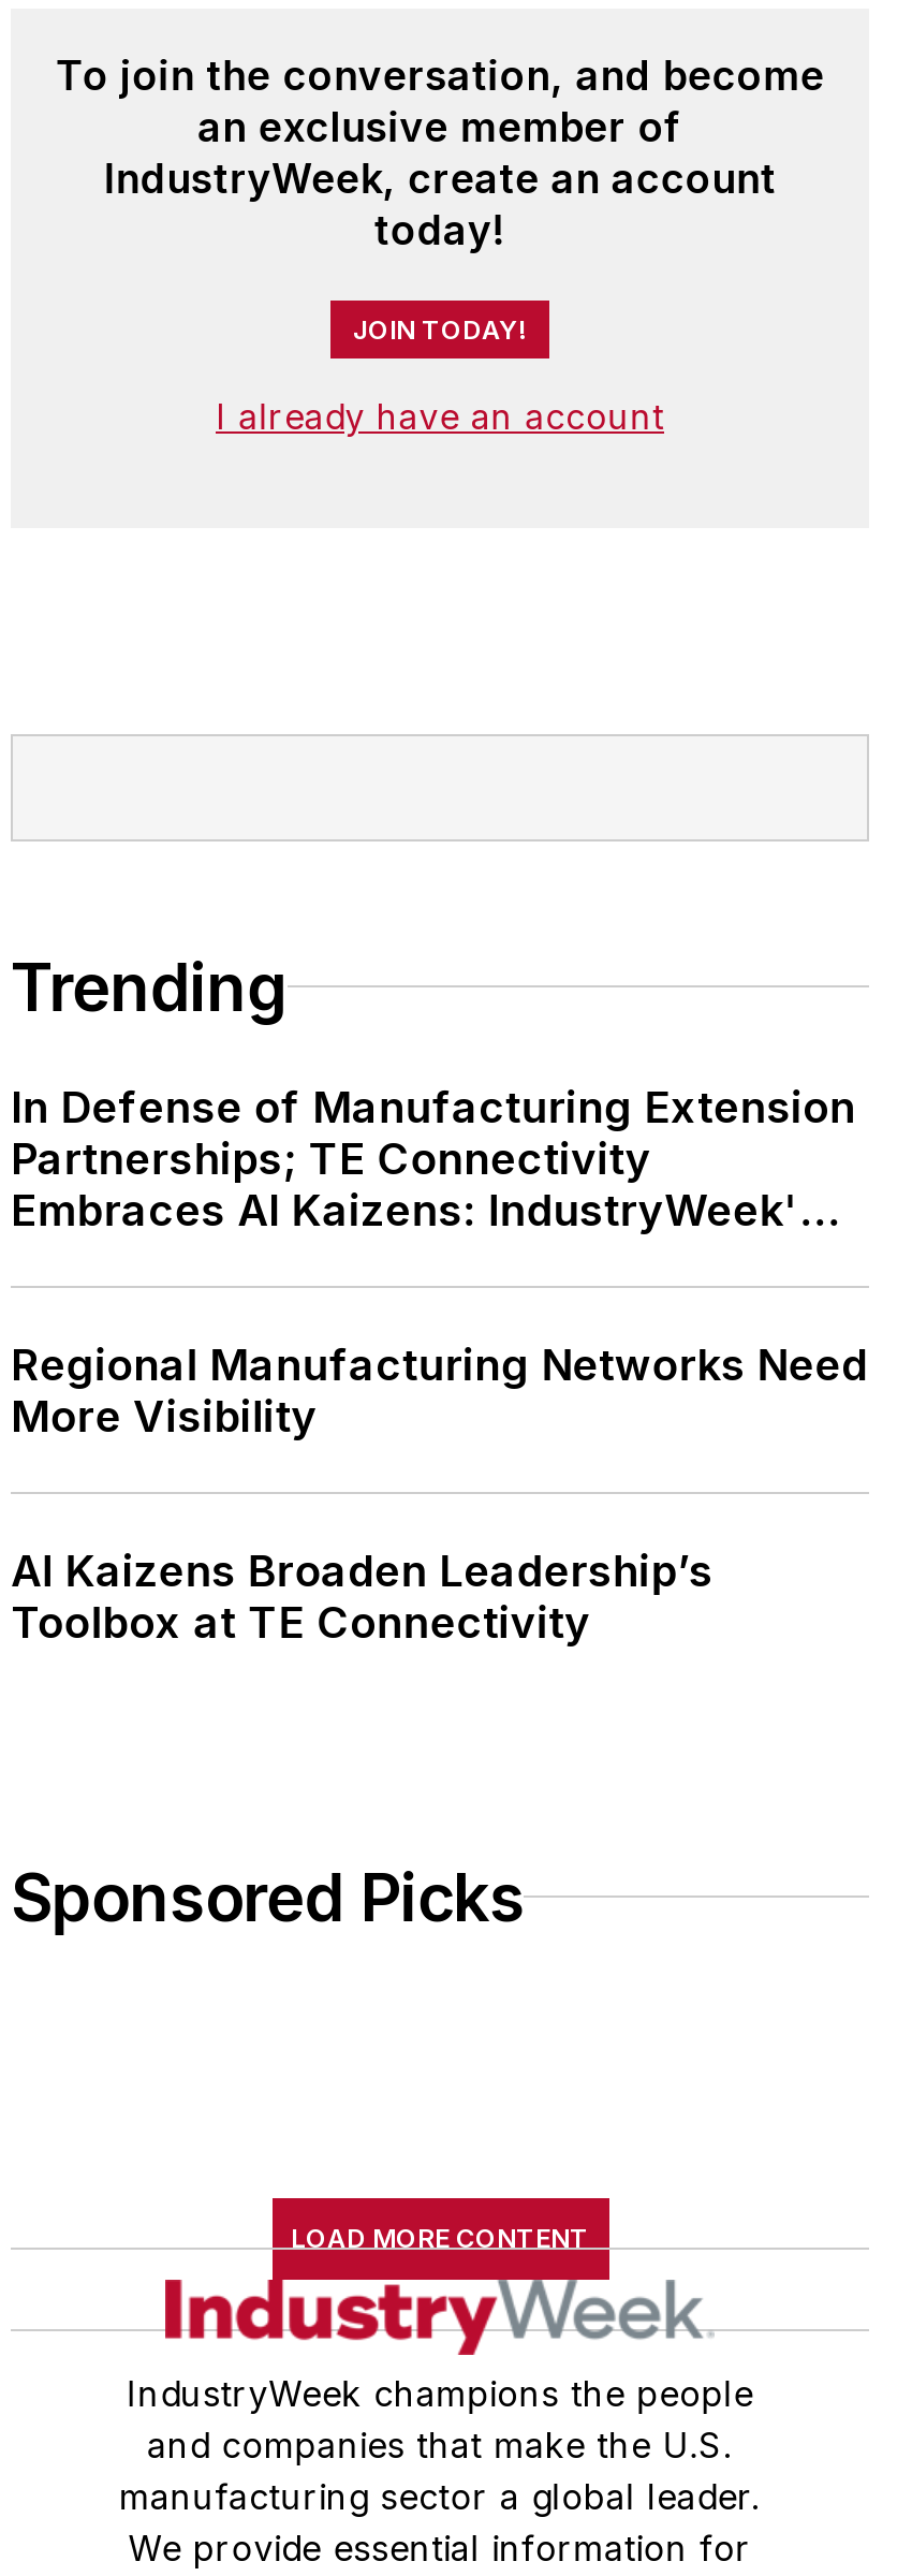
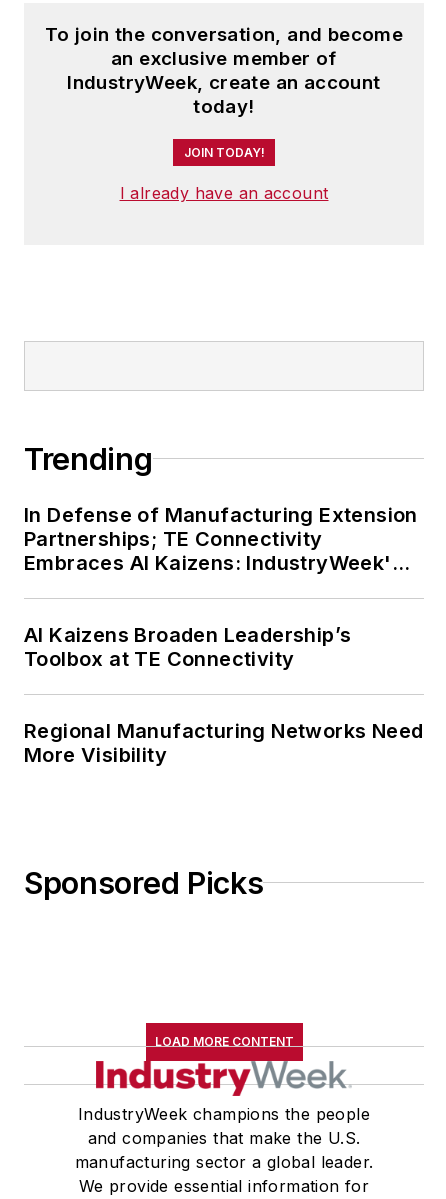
moved [11,1339,868,1442] -> [24,719,423,767]: Regional Manufacturing Networks Need | More Visibility
moved [11,1545,713,1648] -> [24,623,351,671]: AI Kaizens Broaden Leadership’s | Toolbox at TE Connectivity

